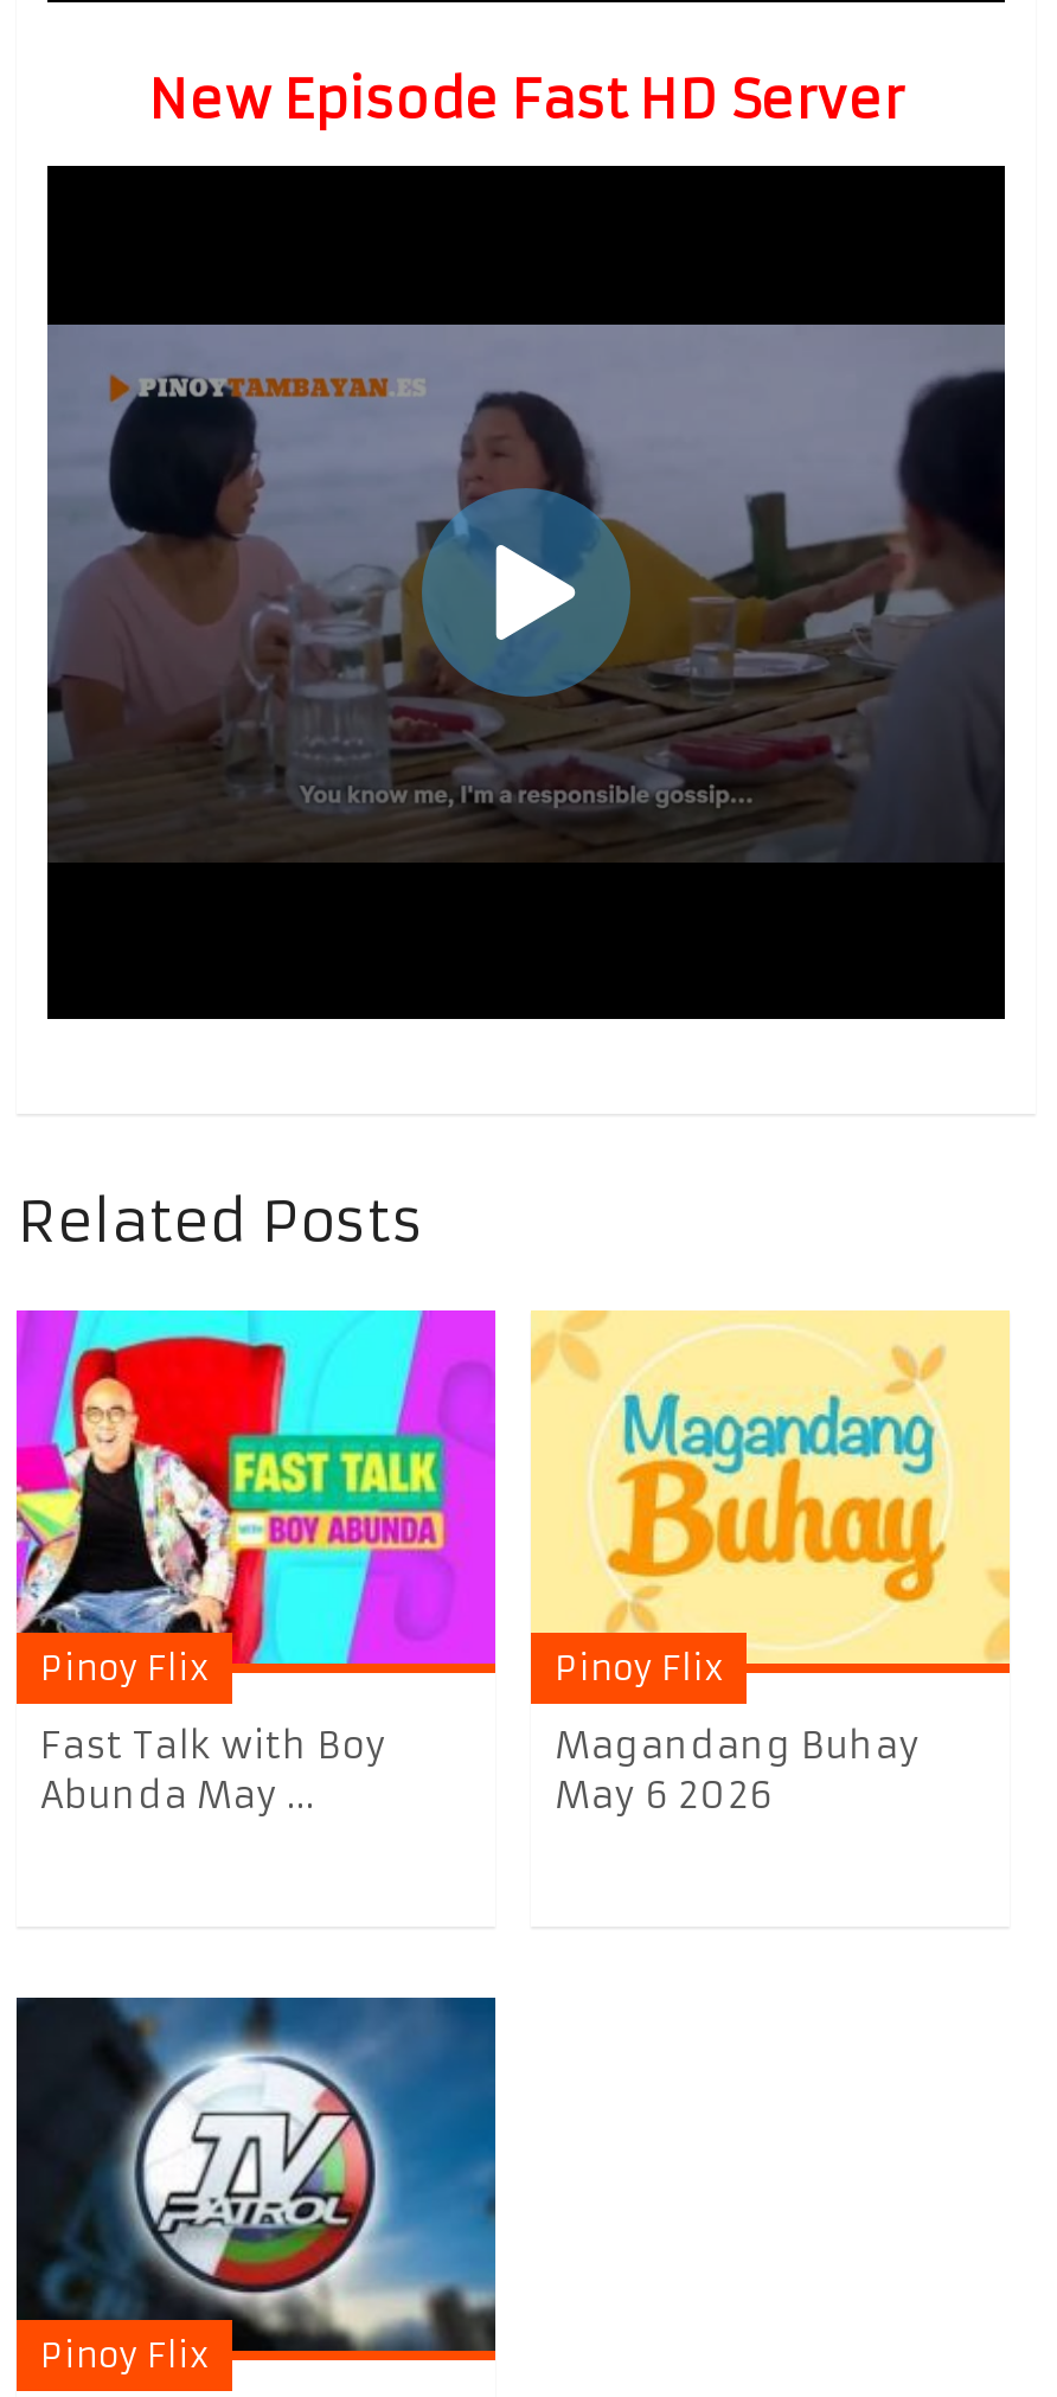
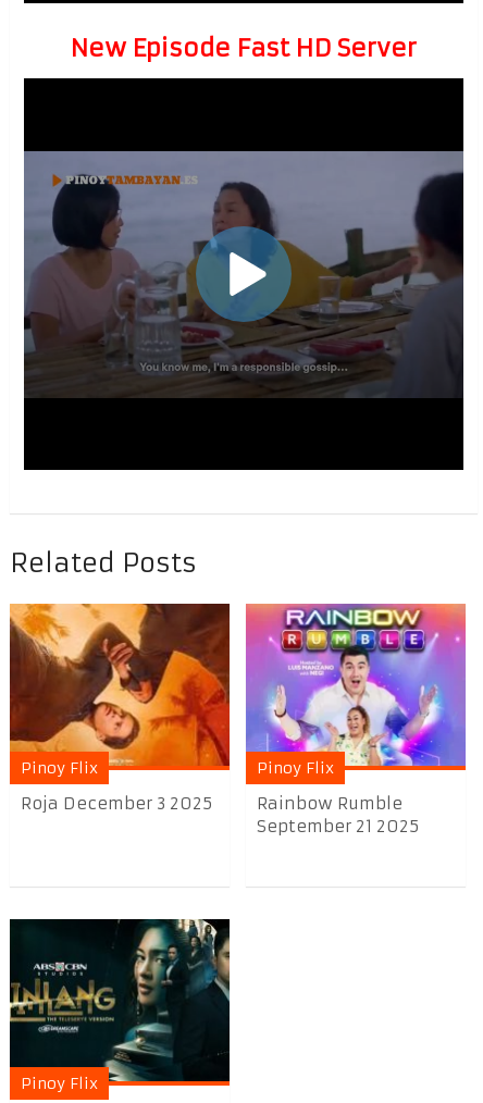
[14,1308,498,1818] [image] | Fast Talk with Boy | Abunda May ... -> [9,603,231,814] [image] | Roja December 3 2025
[528,1310,1012,1818] [image] | Magandang Buhay | May 6 2026 -> [245,603,467,837] [image] | Rainbow Rumble | September 21 2025
[14,1995,498,2353] [image] -> [9,918,231,1082] [image]

